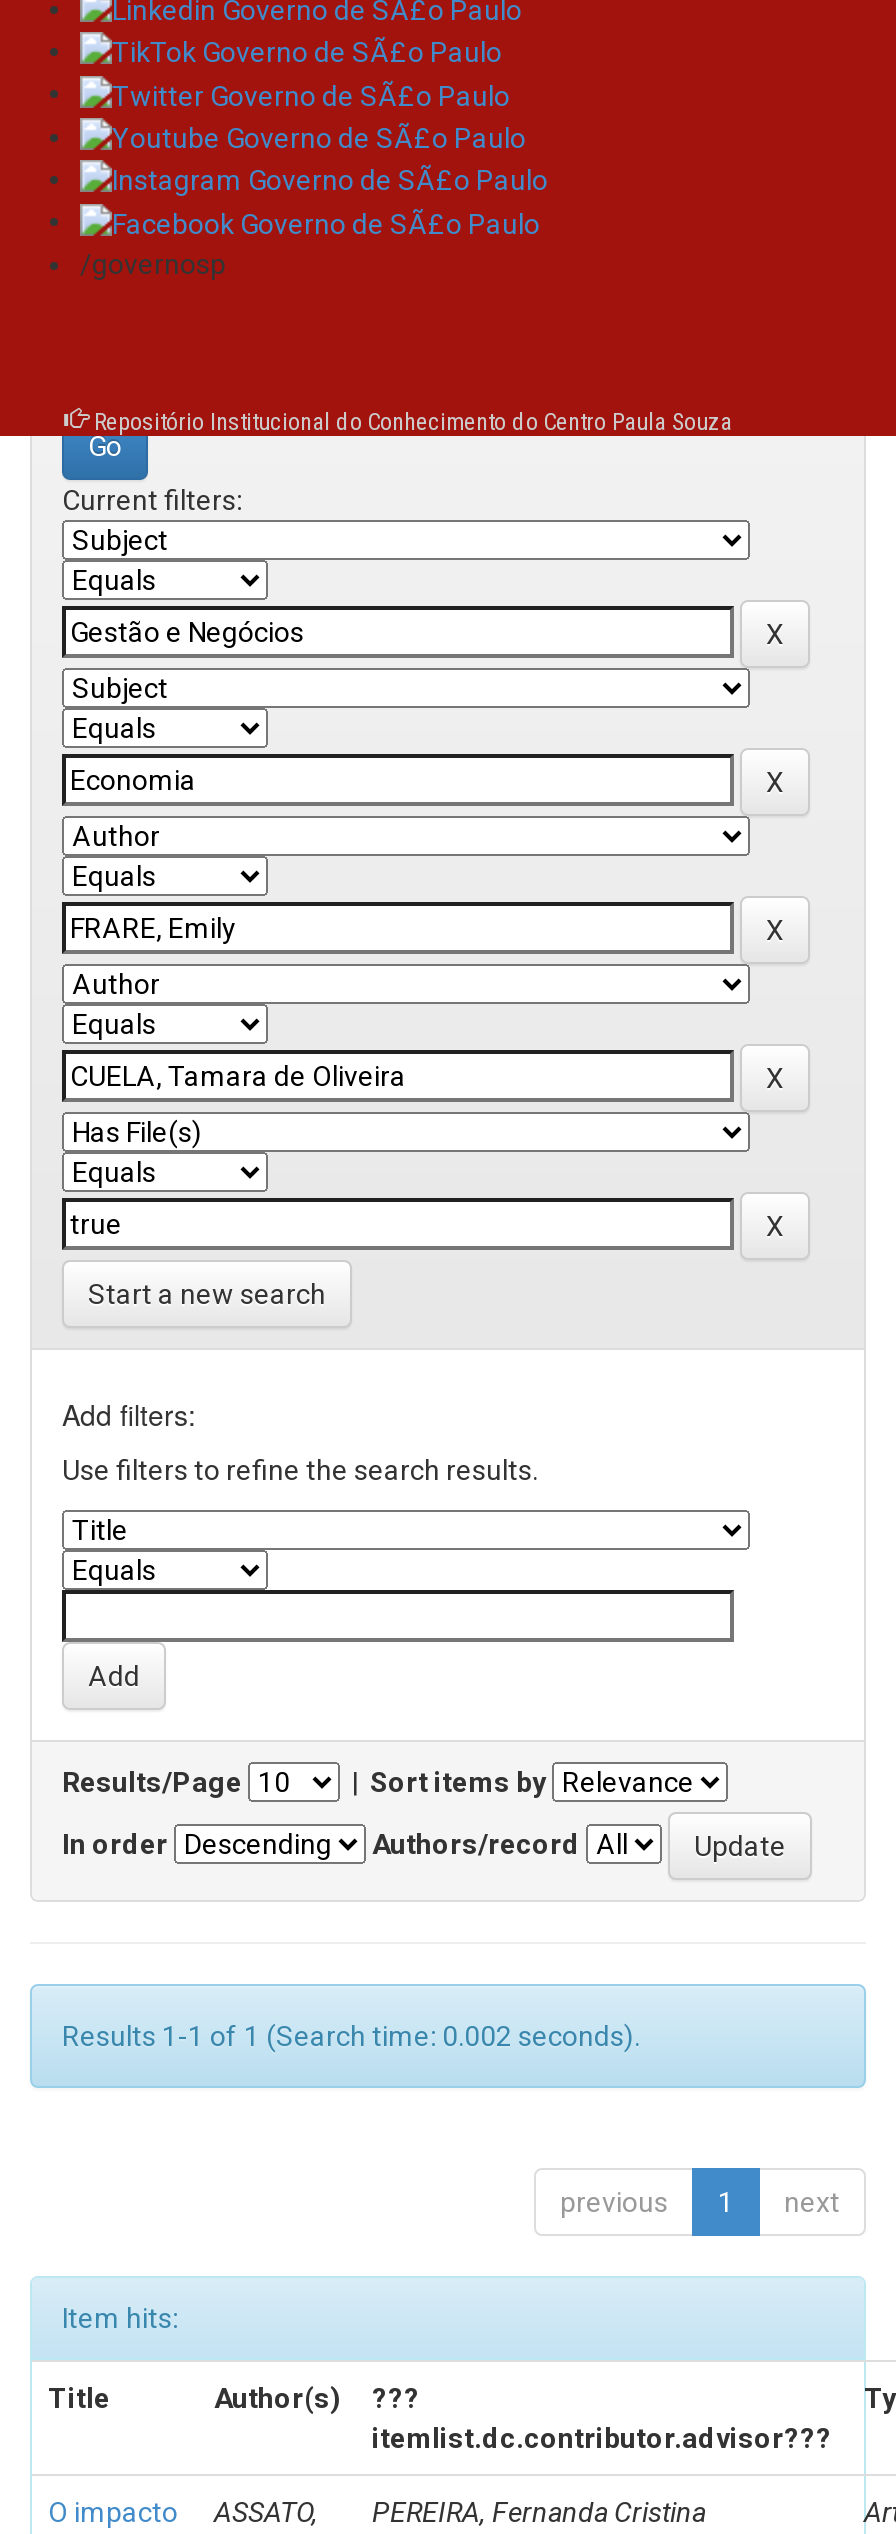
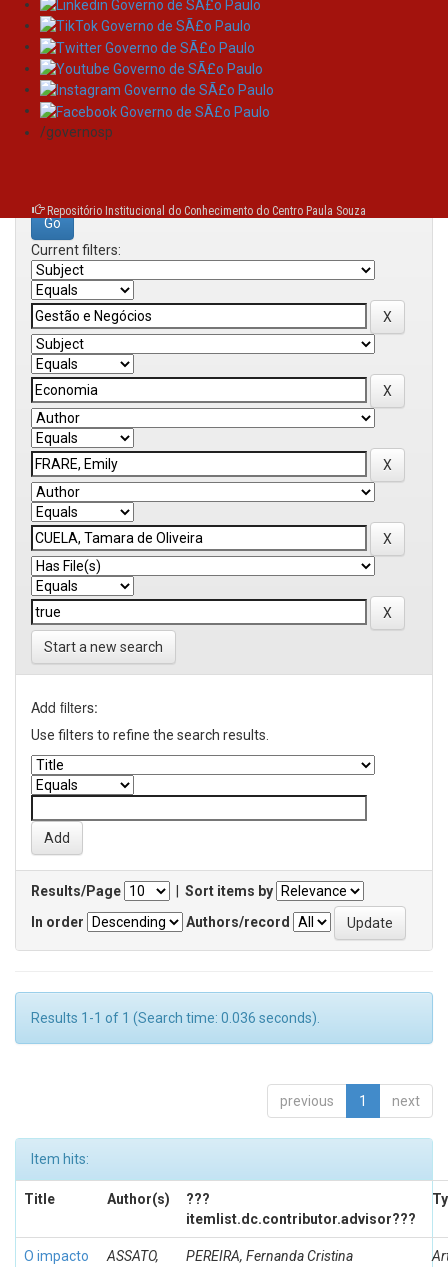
[62,2020,640,2052] Results 1-1 of 1 (Search time: 0.002 seconds). -> [31,1010,320,1026] Results 1-1 of 1 (Search time: 0.036 seconds).

